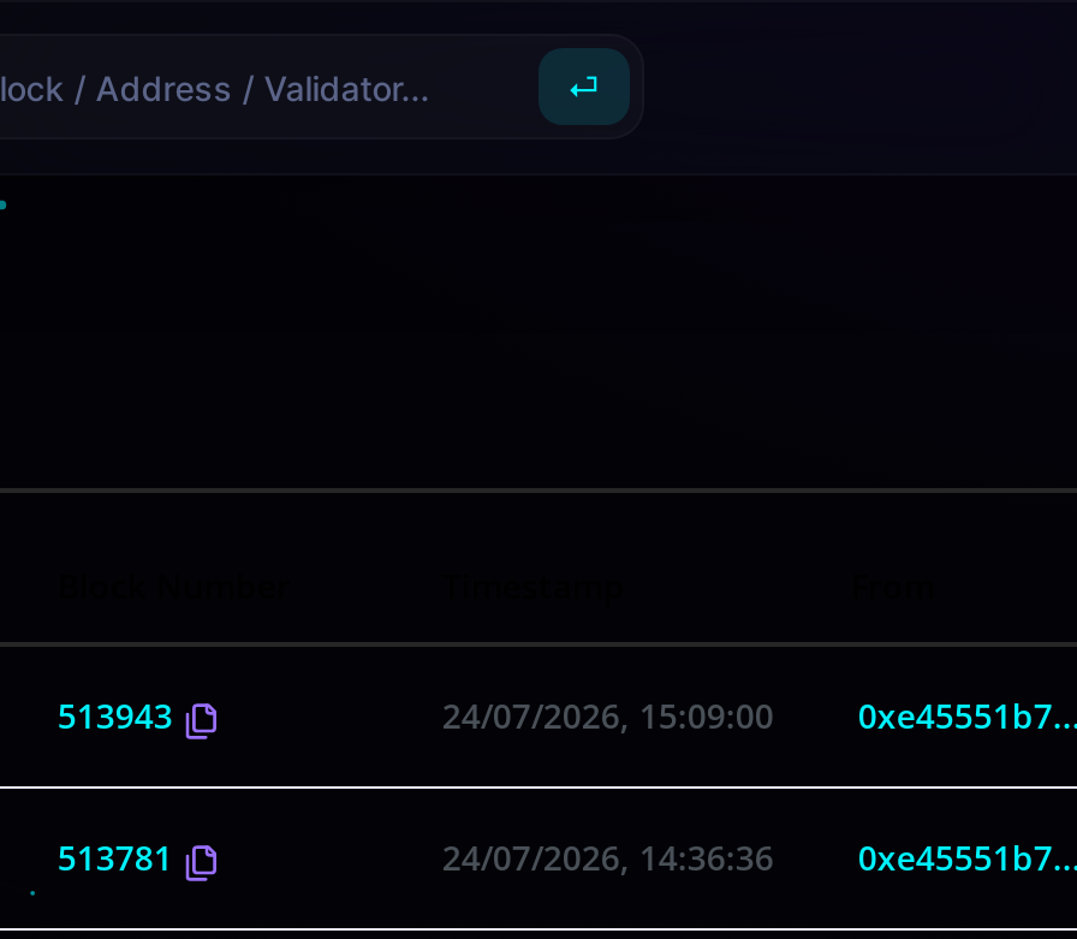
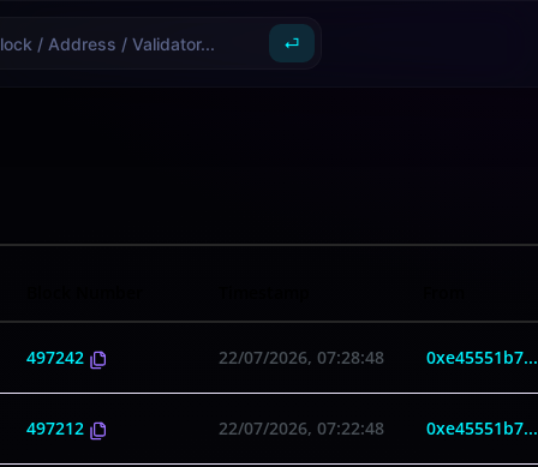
[57,693,173,738] 513943 -> [26,346,84,369] 497242
[442,693,774,738] 24/07/2026, 15:09:00 -> [218,346,384,369] 22/07/2026, 07:28:48
[57,834,173,880] 513781 -> [26,417,84,439] 497212
[442,834,774,880] 24/07/2026, 14:36:36 -> [218,417,384,439] 22/07/2026, 07:22:48

